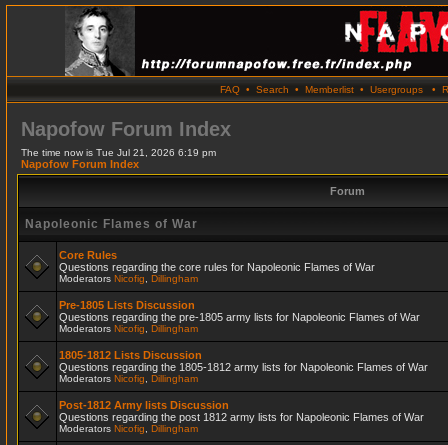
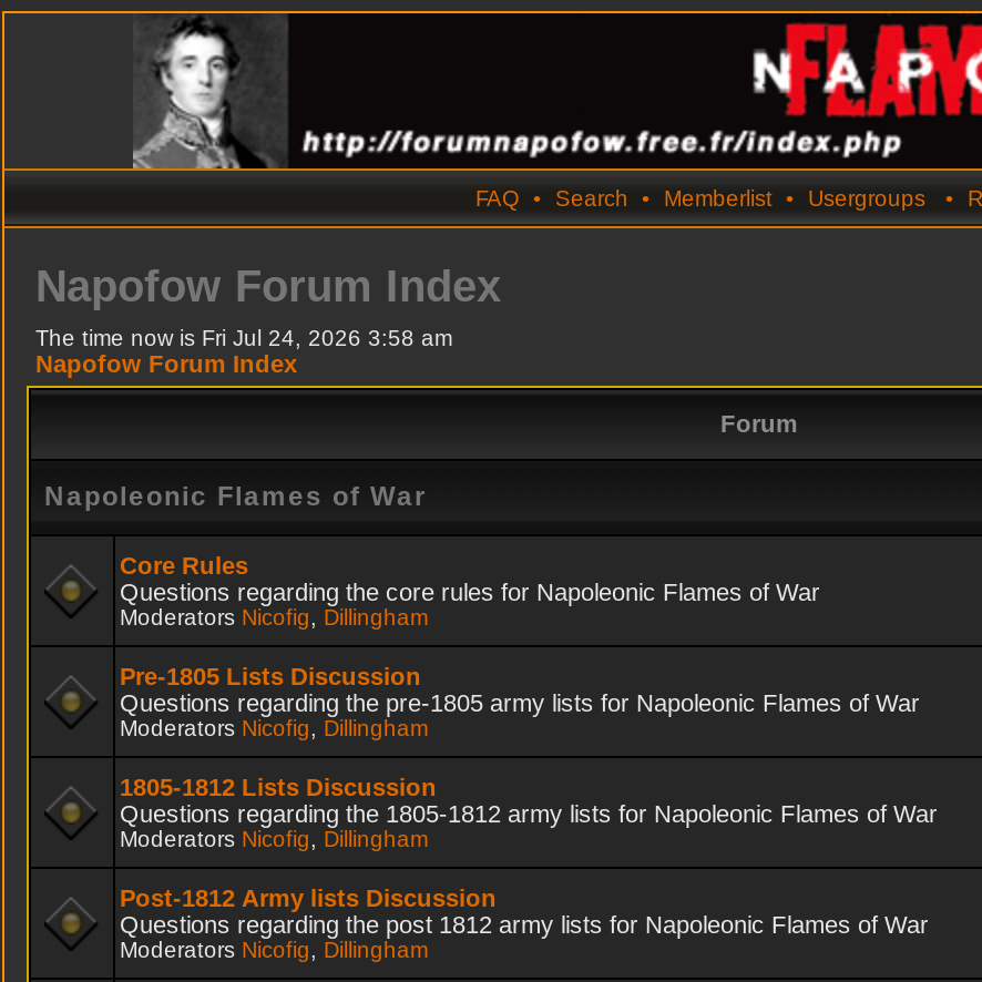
[21,147,216,158] The time now is Tue Jul 21, 2026 6:19 pm -> [35,326,452,350] The time now is Fri Jul 24, 2026 3:58 am

